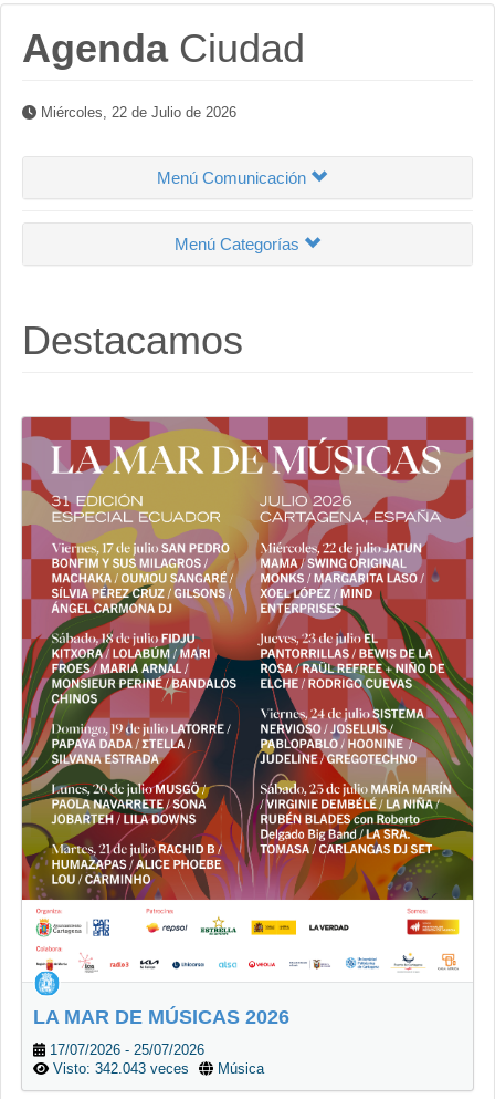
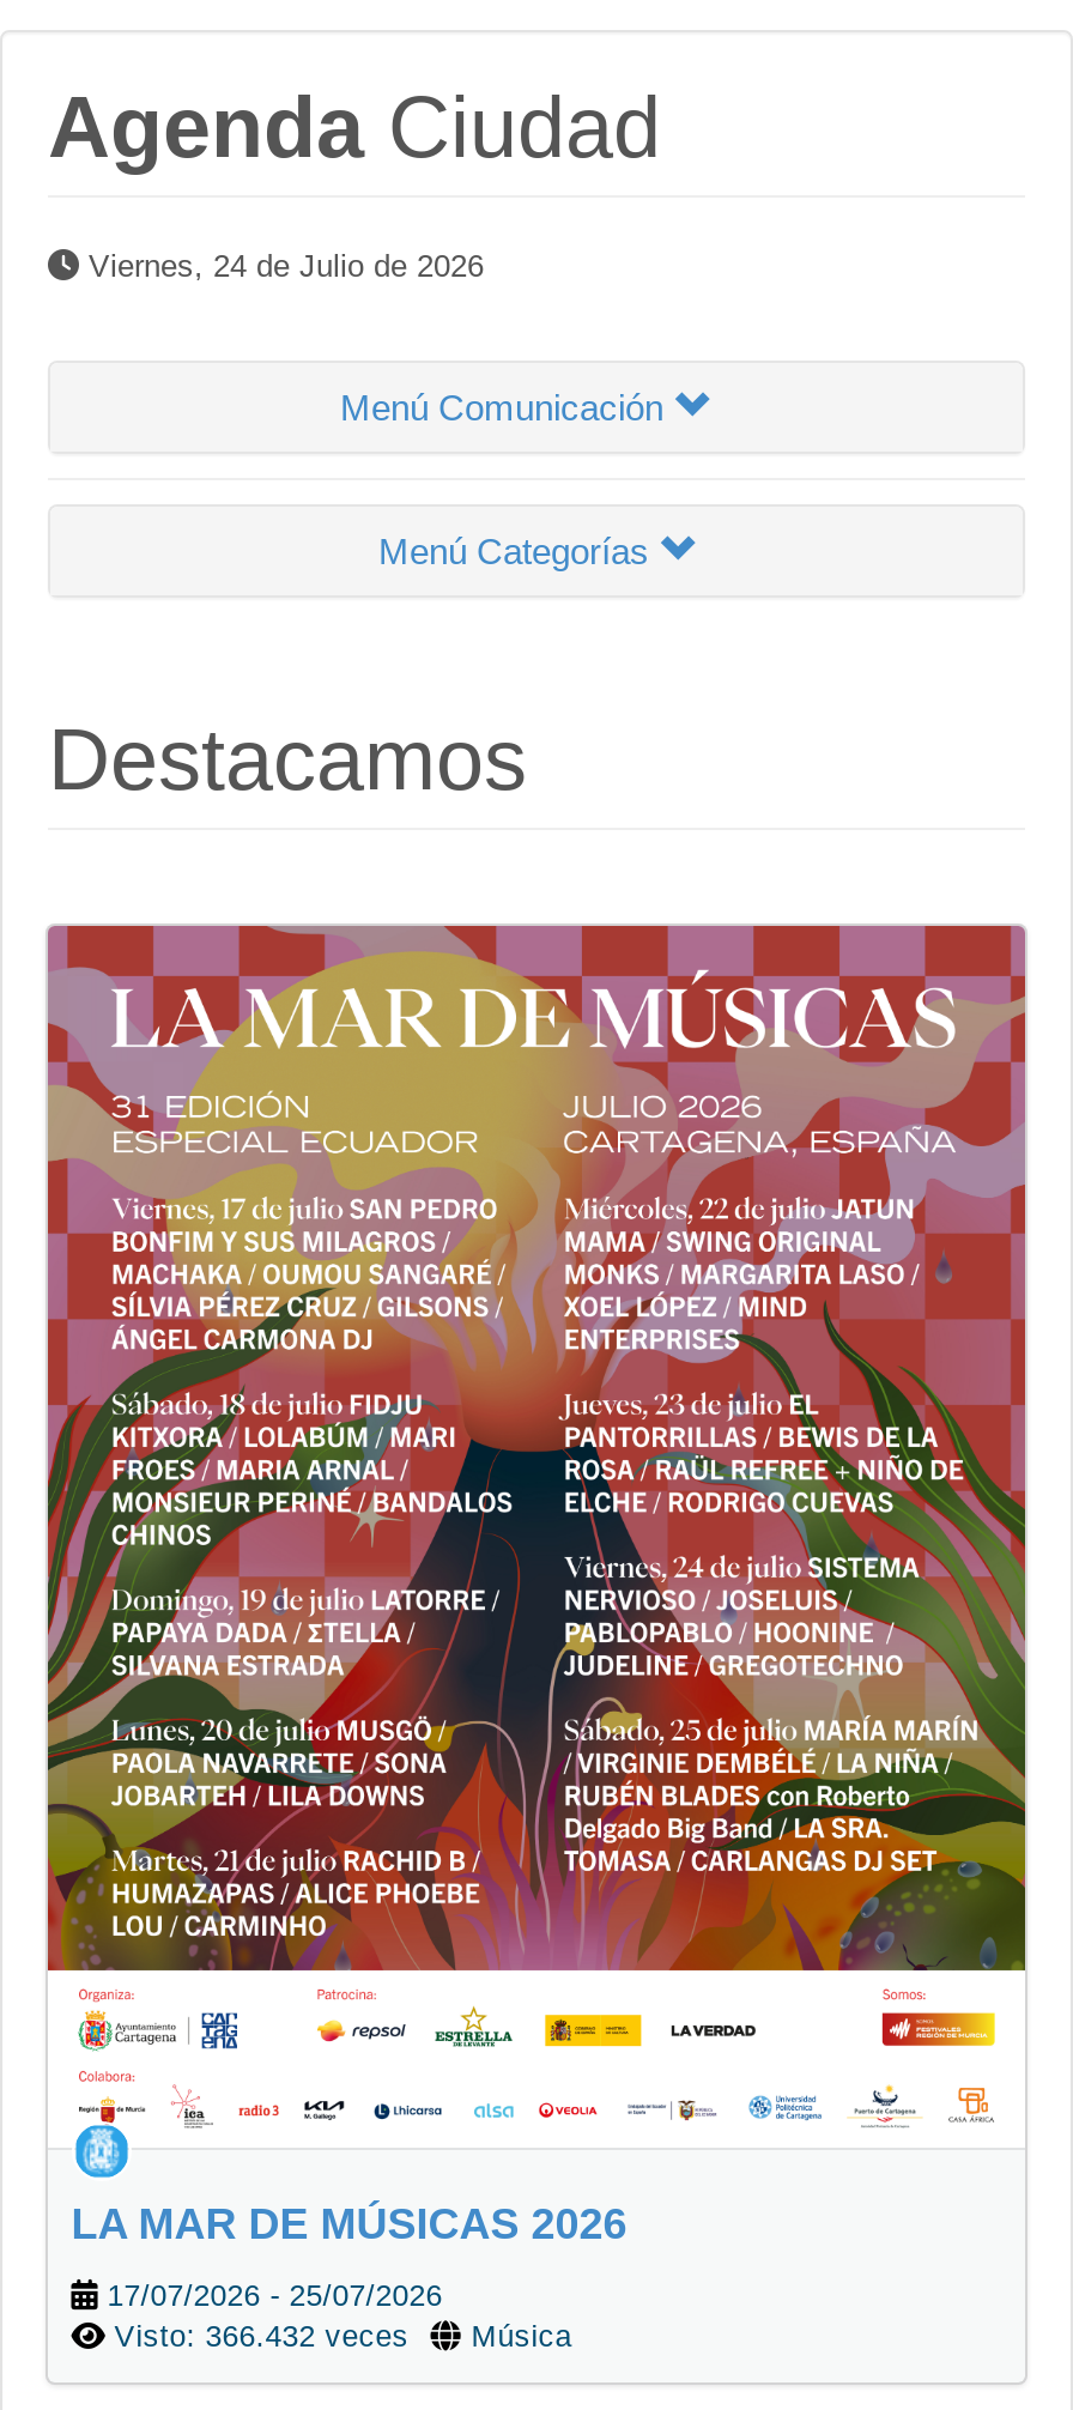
[36,104,236,121] Miércoles, 22 de Julio de 2026 -> [79,248,484,284] Viernes, 24 de Julio de 2026
[48,1061,264,1077] Visto: 342.043 veces Música -> [105,2320,572,2353] Visto: 366.432 veces Música

